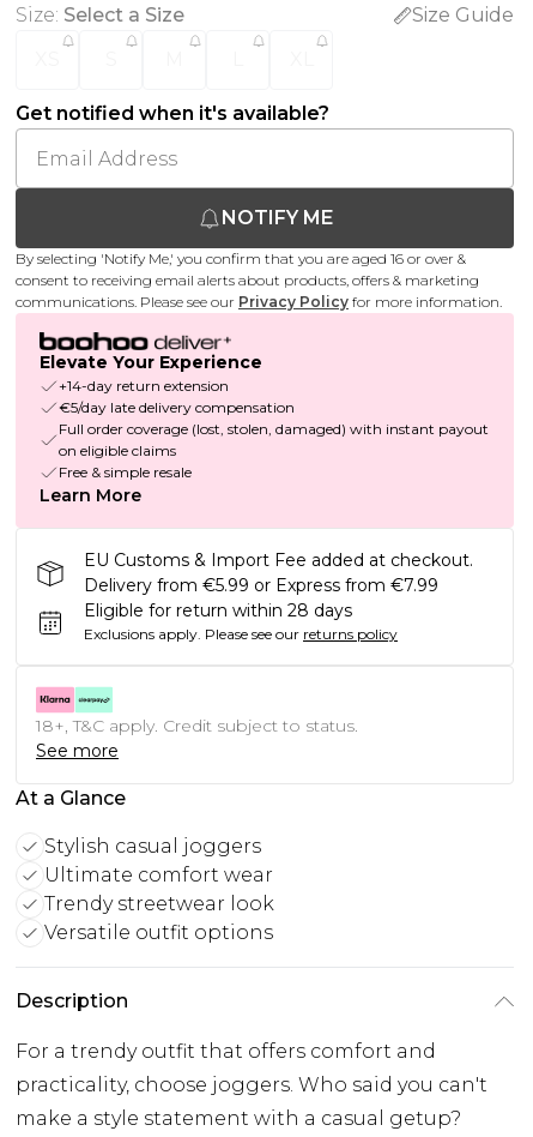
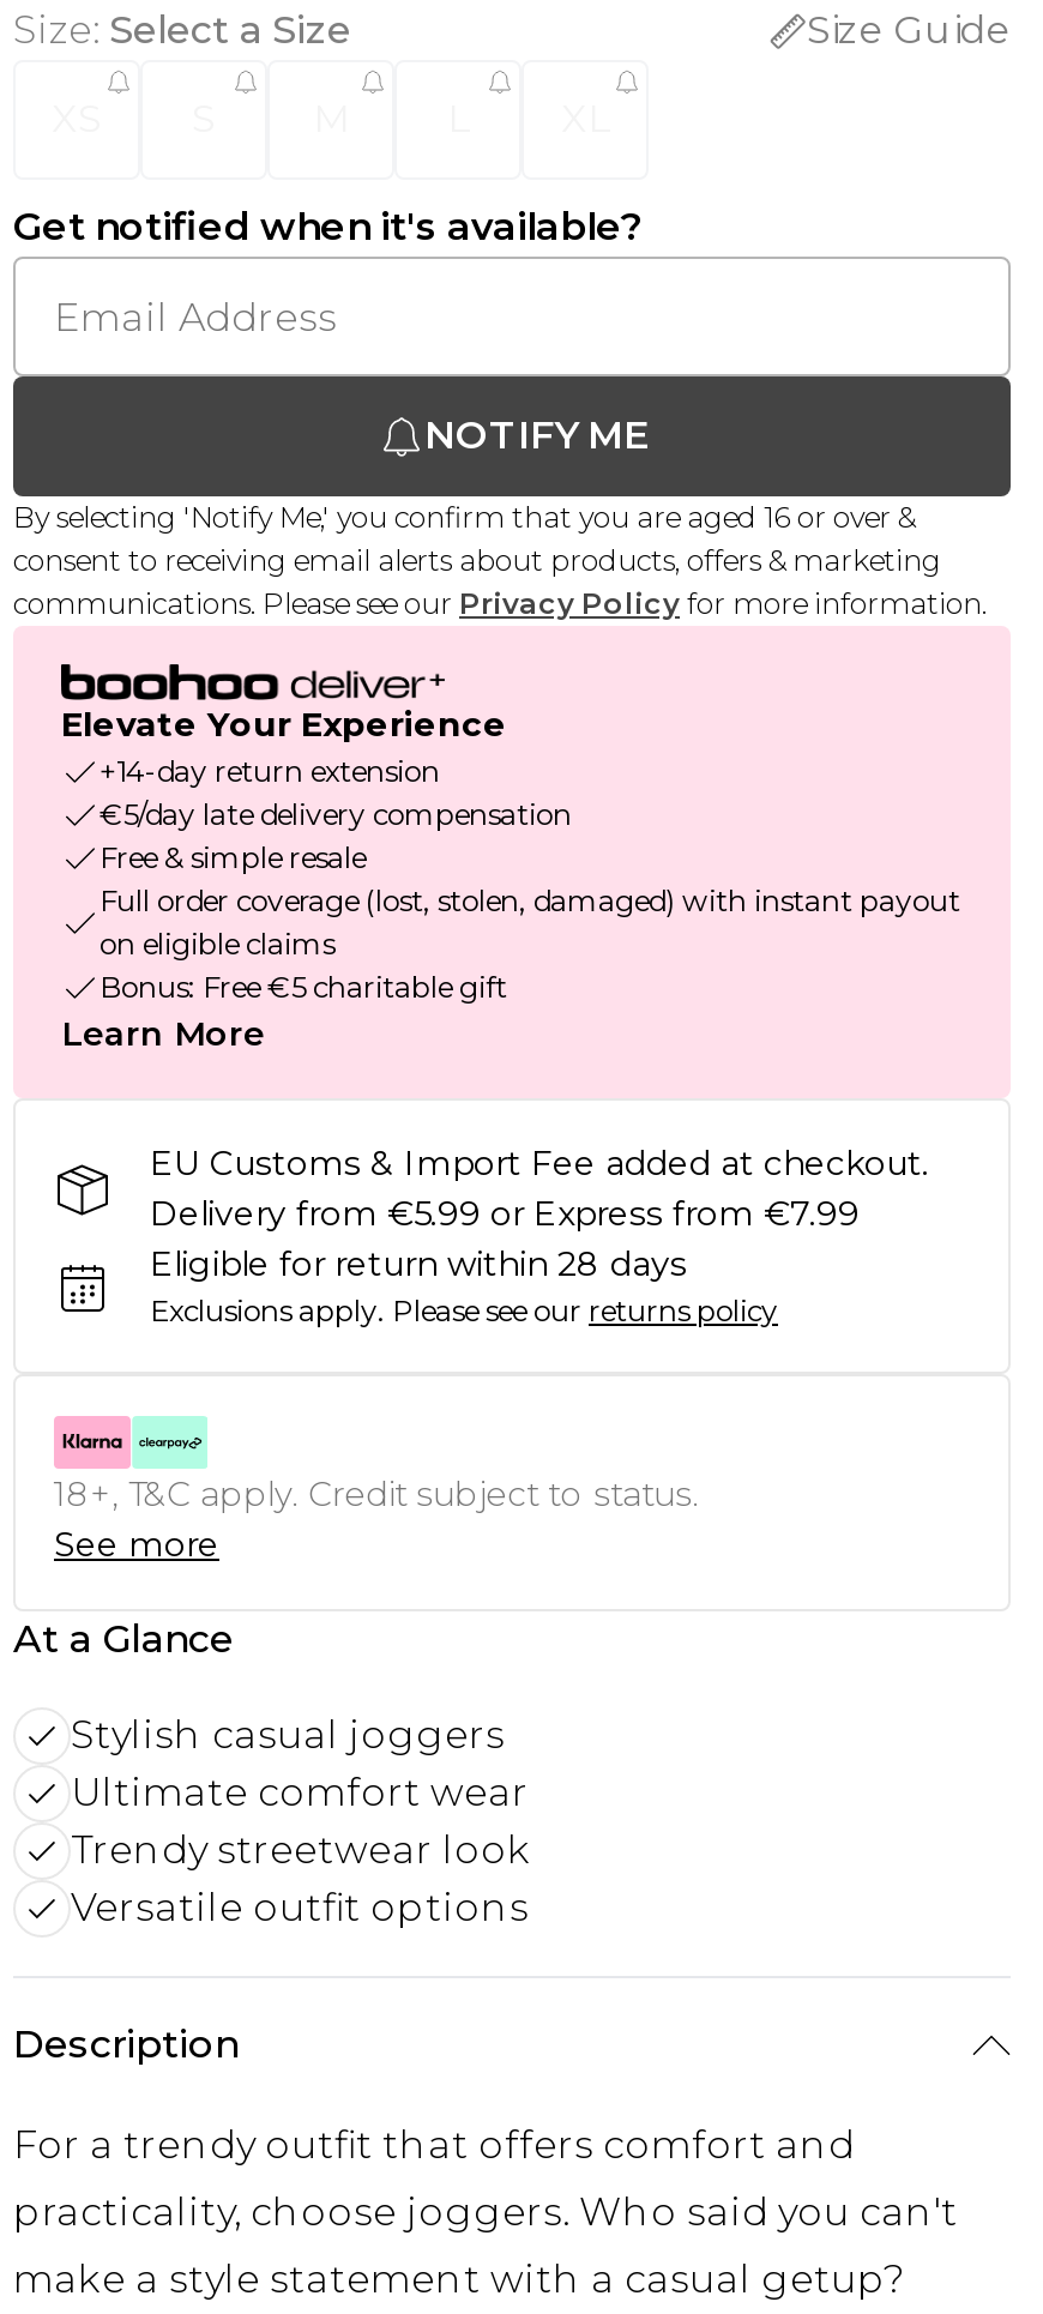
moved [59,463,192,481] -> [100,840,366,876]: Free & simple resale
none -> [100,969,507,1005] Bonus: Free €5 charitable gift

